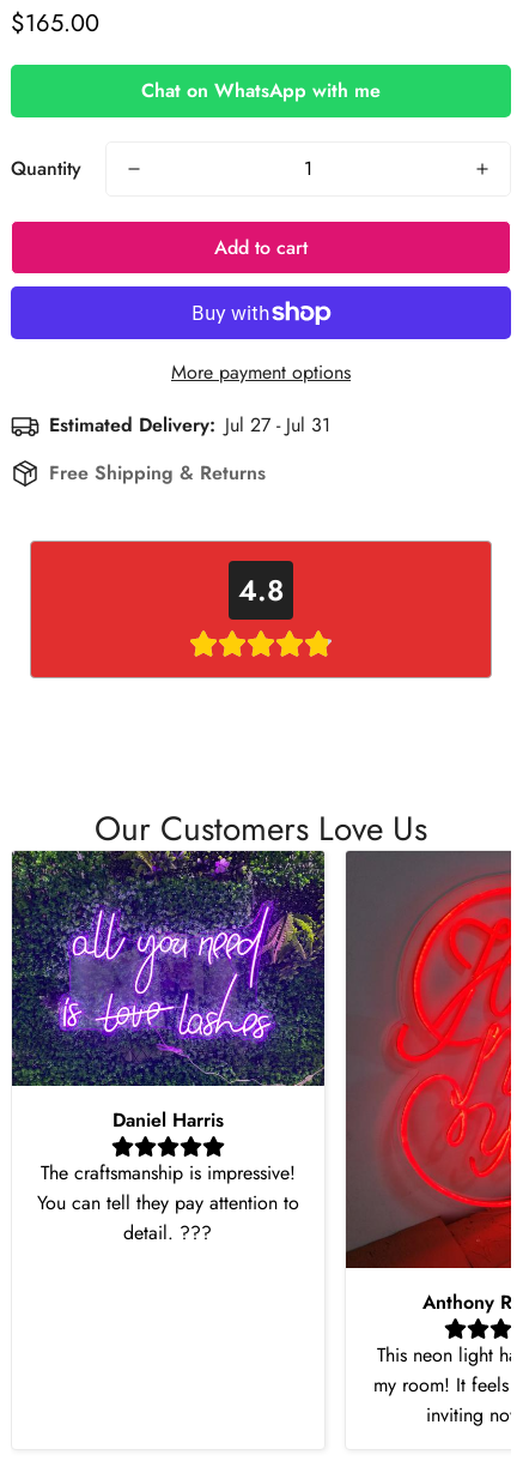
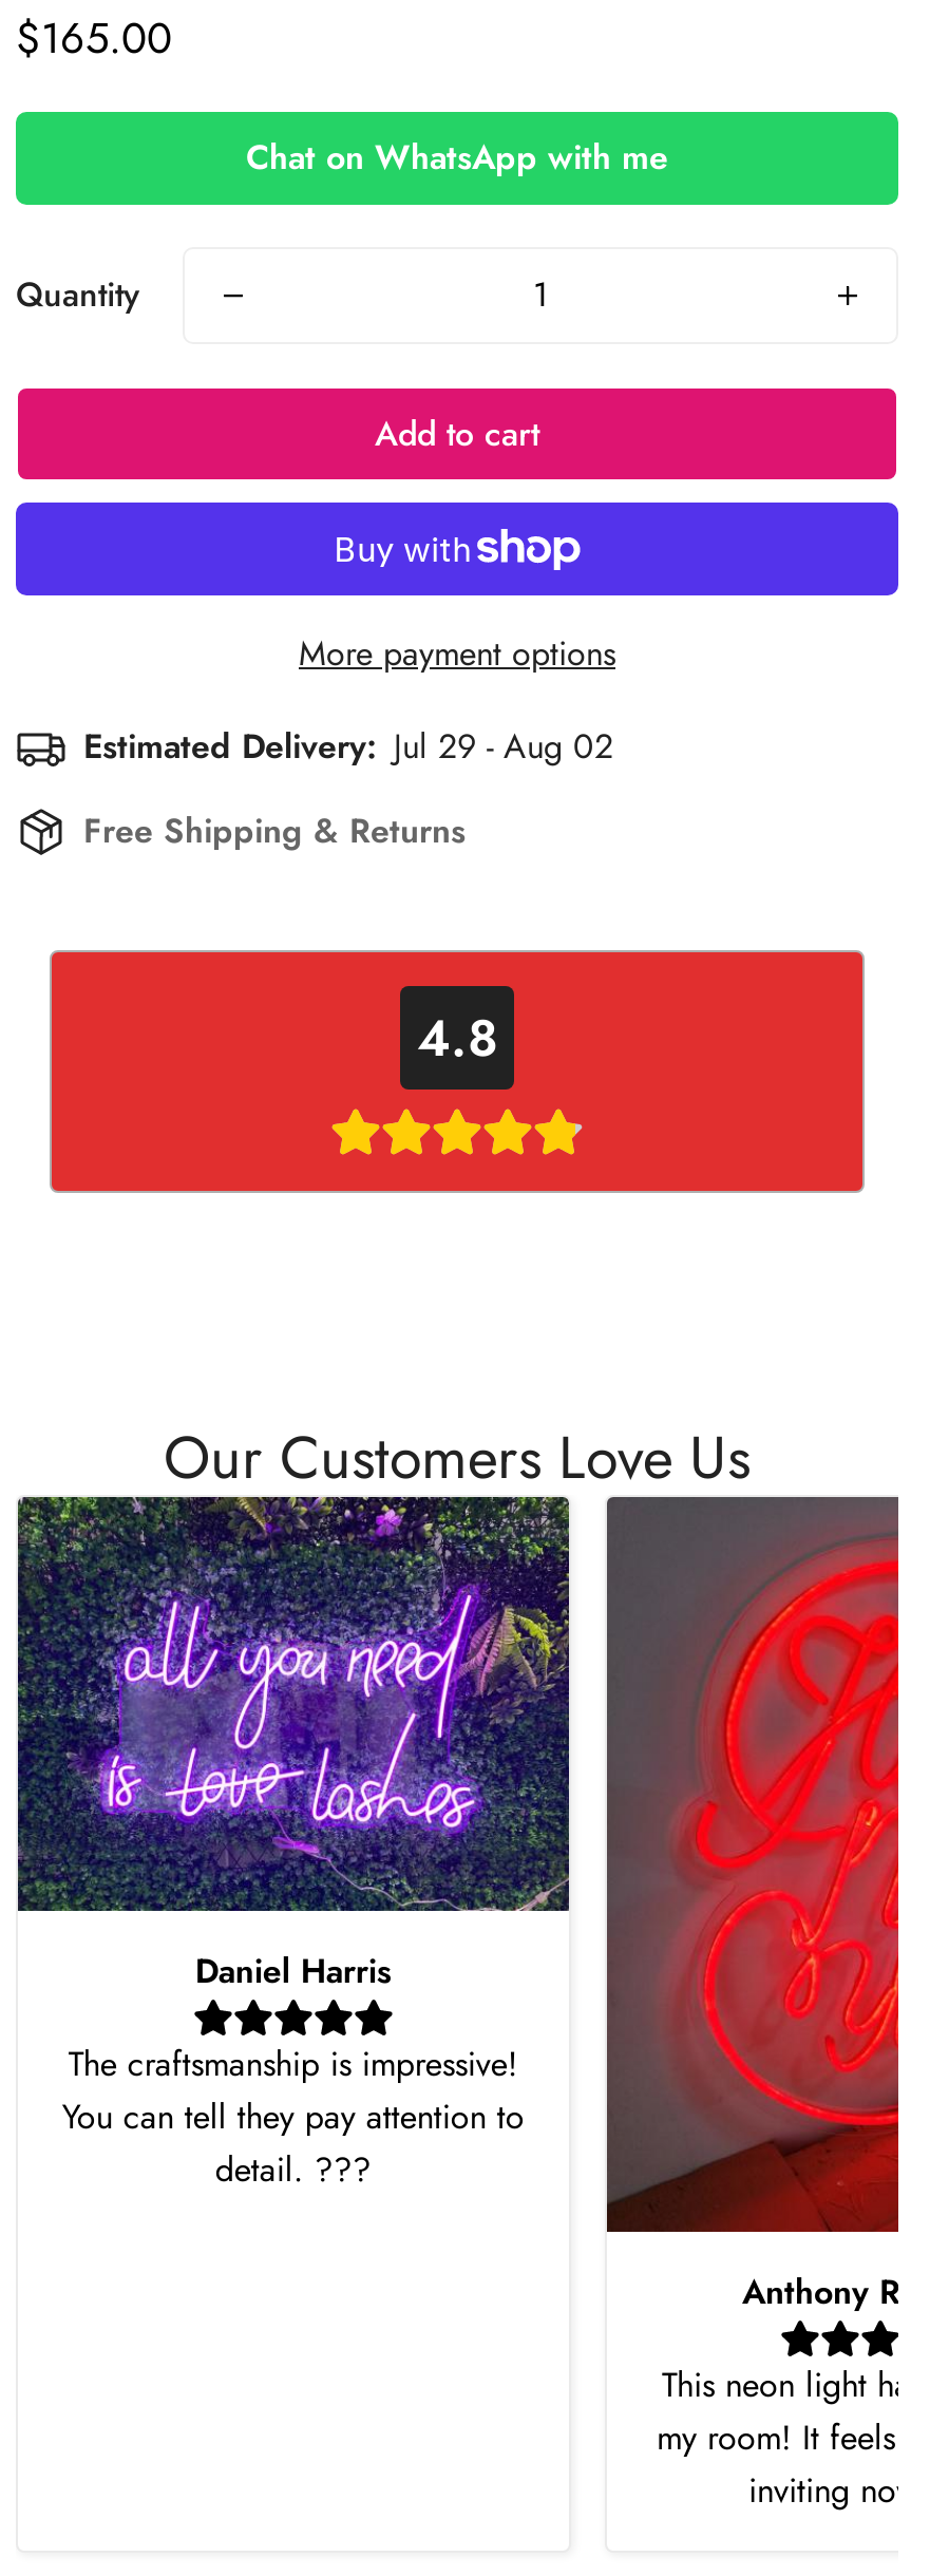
[49,411,330,439] Estimated Delivery: Jul 27 - Jul 31 -> [83,723,613,771] Estimated Delivery: Jul 29 - Aug 02

